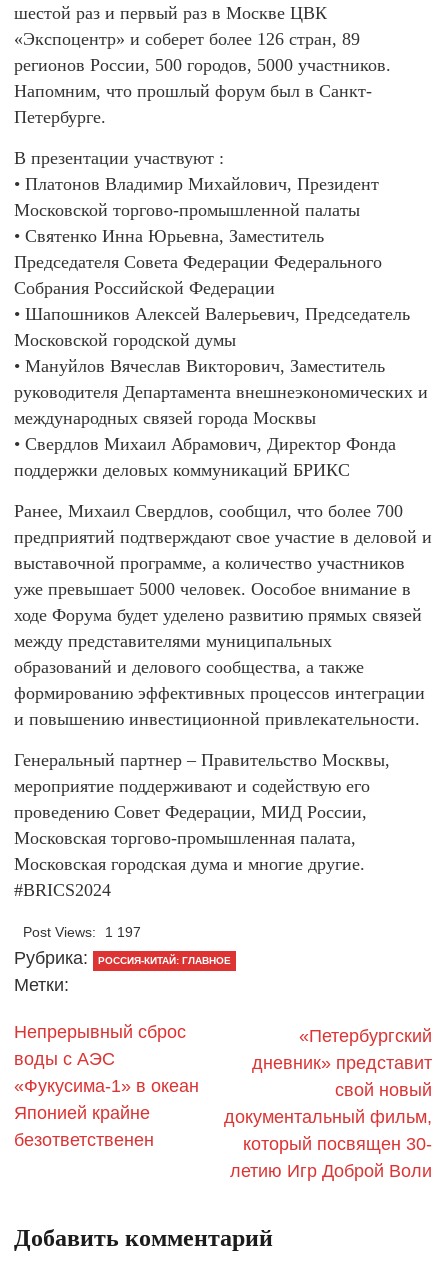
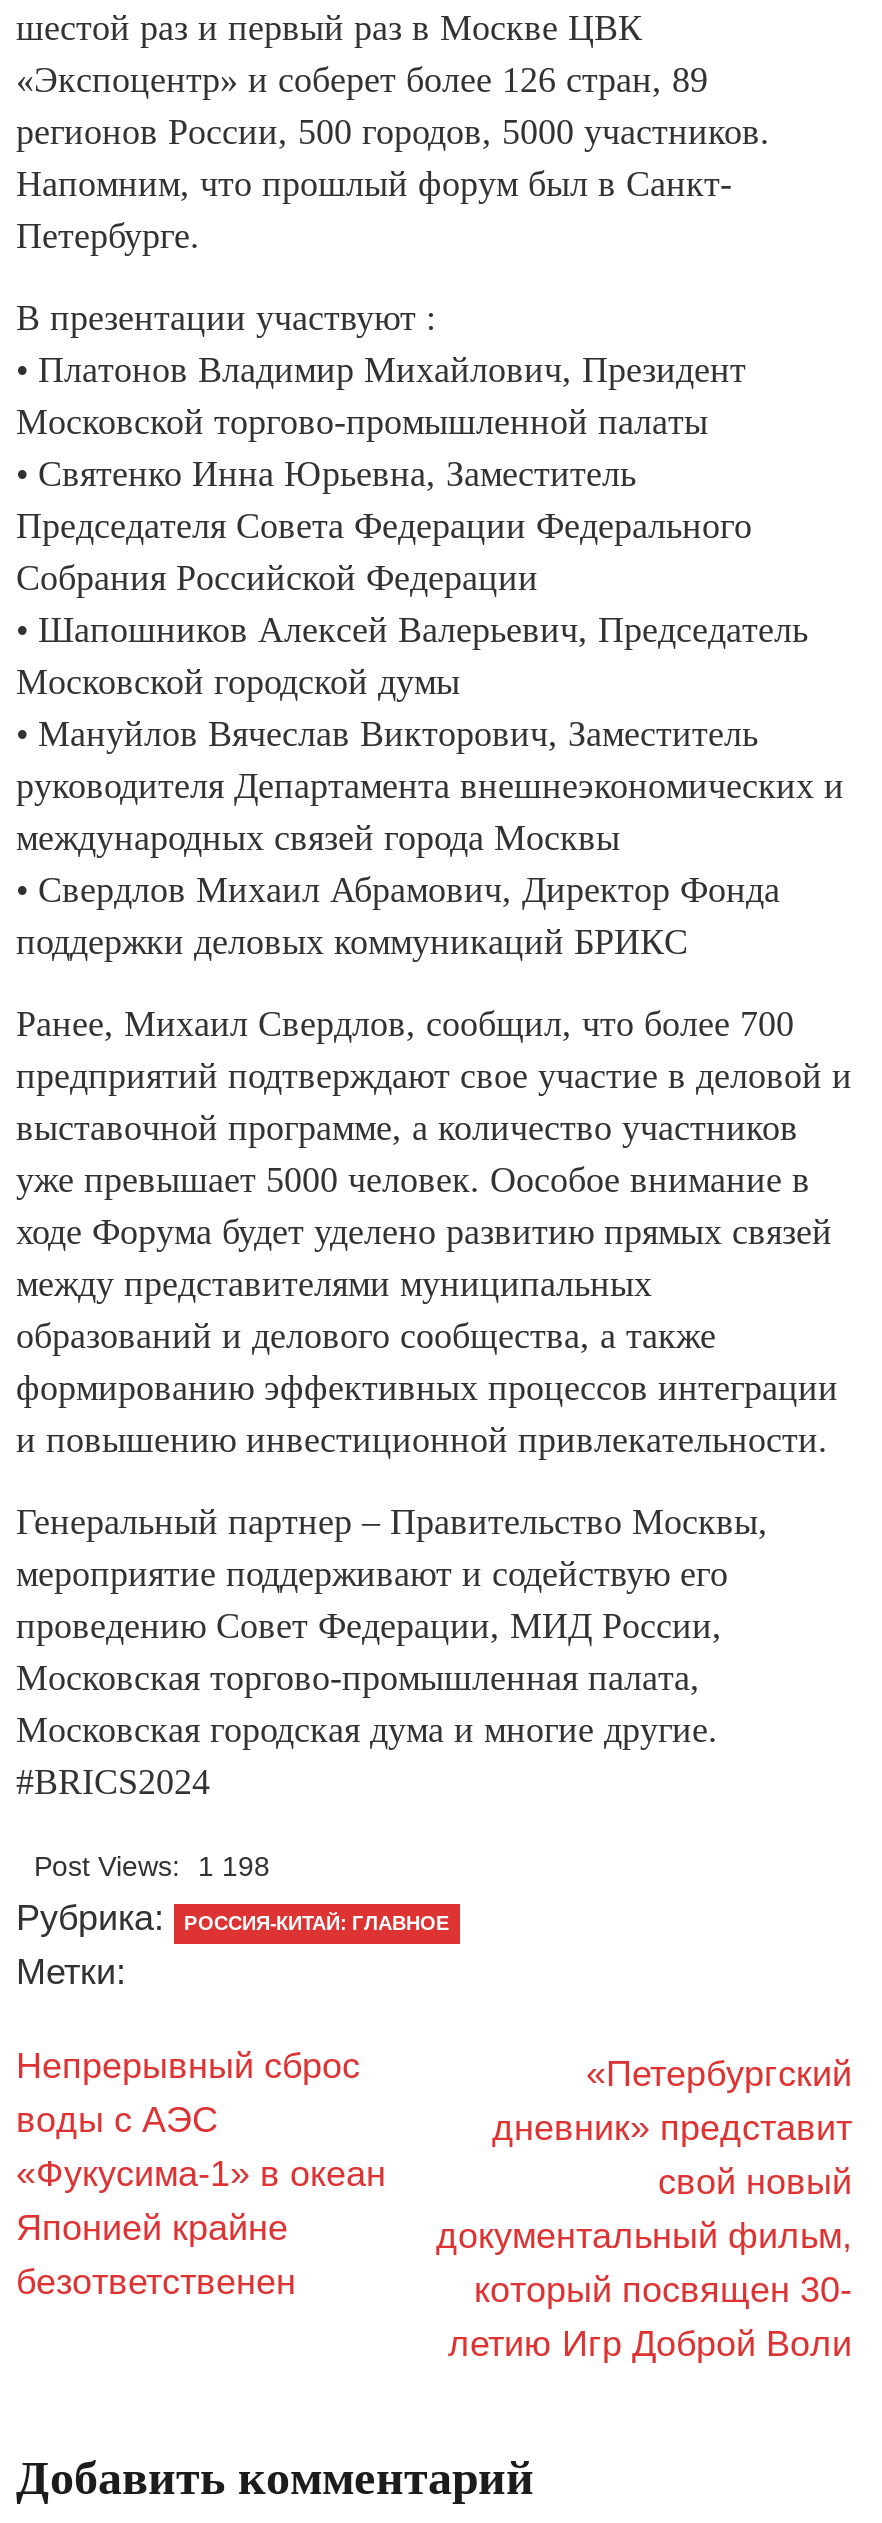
[23,924,141,940] Post Views: 1 197 -> [34,1849,270,1881] Post Views: 1 198

